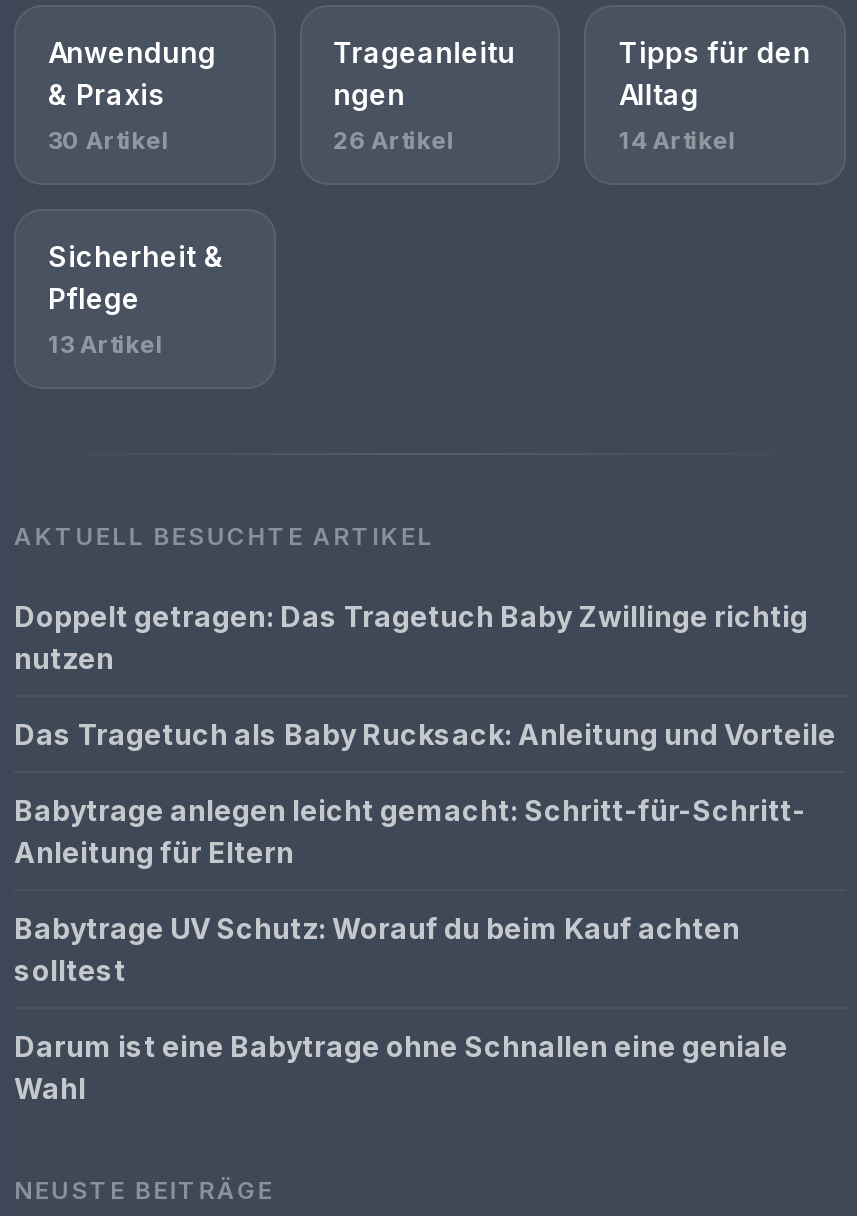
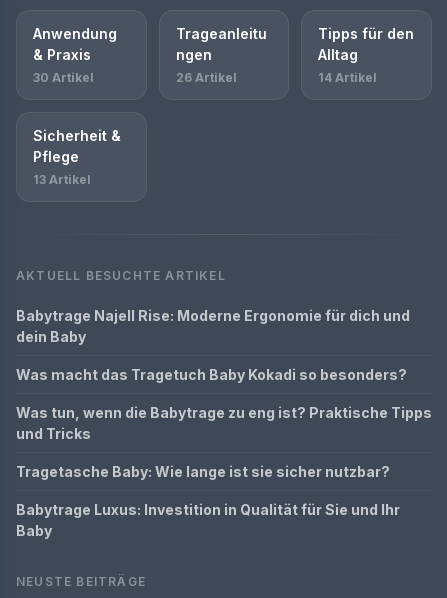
[14,599,808,675] Doppelt getragen: Das Tragetuch Baby Zwillinge richtig | nutzen -> [16,307,410,345] Babytrage Najell Rise: Moderne Ergonomie für dich und | dein Baby
[14,717,836,751] Das Tragetuch als Baby Rucksack: Anleitung und Vorteile -> [16,366,407,383] Was macht das Tragetuch Baby Kokadi so besonders?
[14,793,806,869] Babytrage anlegen leicht gemacht: Schritt-für-Schritt- | Anleitung für Eltern -> [16,404,432,442] Was tun, wenn die Babytrage zu eng ist? Praktische Tipps | und Tricks
[14,911,740,987] Babytrage UV Schutz: Worauf du beim Kauf achten | solltest -> [16,463,390,480] Tragetasche Baby: Wie lange ist sie sicher nutzbar?
[14,1029,788,1105] Darum ist eine Babytrage ohne Schnallen eine geniale | Wahl -> [16,501,400,539] Babytrage Luxus: Investition in Qualität für Sie und Ihr | Baby

